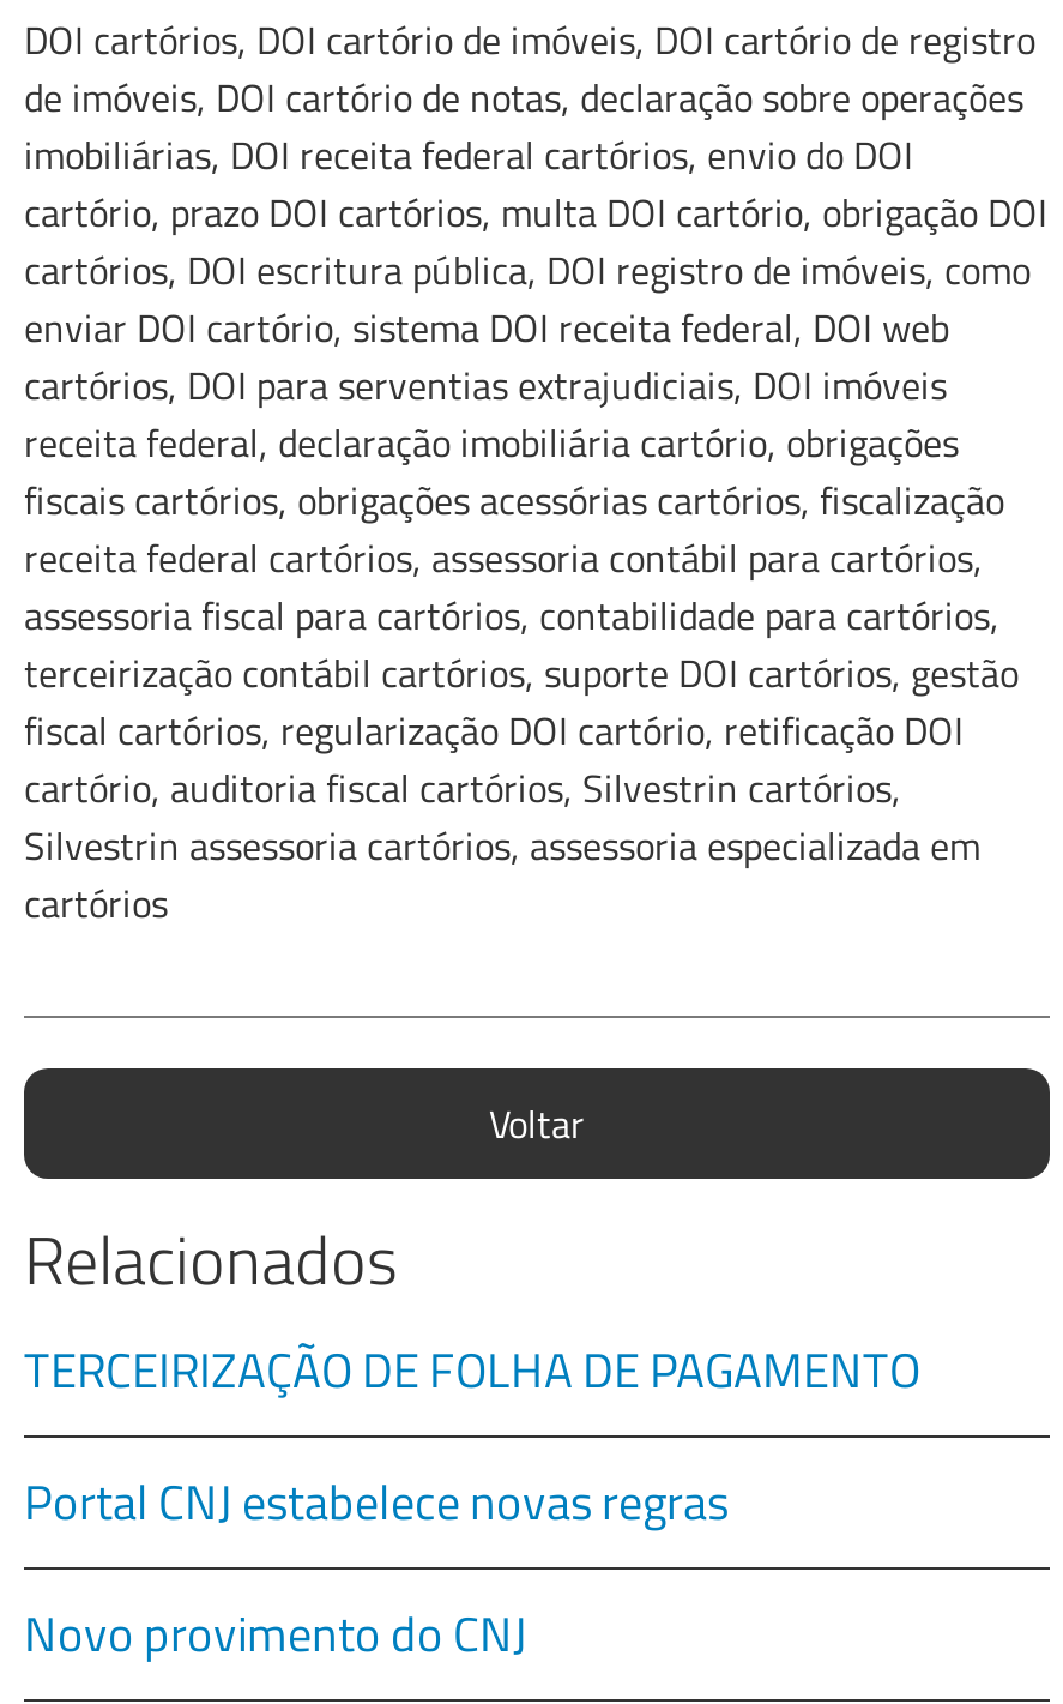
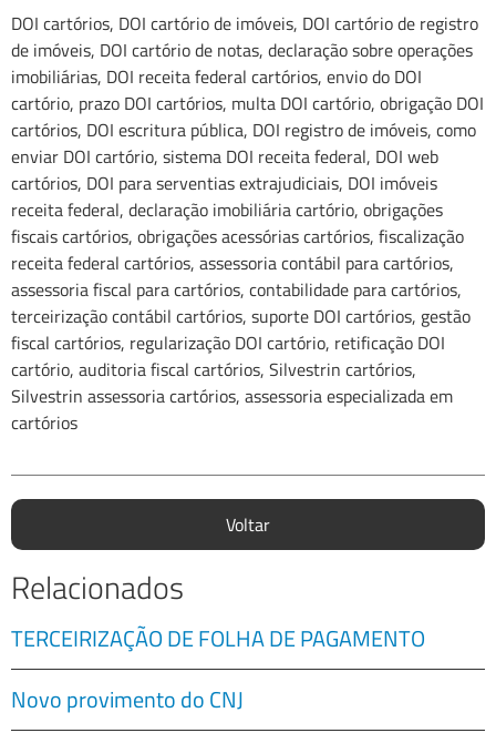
[24,1464,729,1538] Portal CNJ estabelece novas regras -> none

